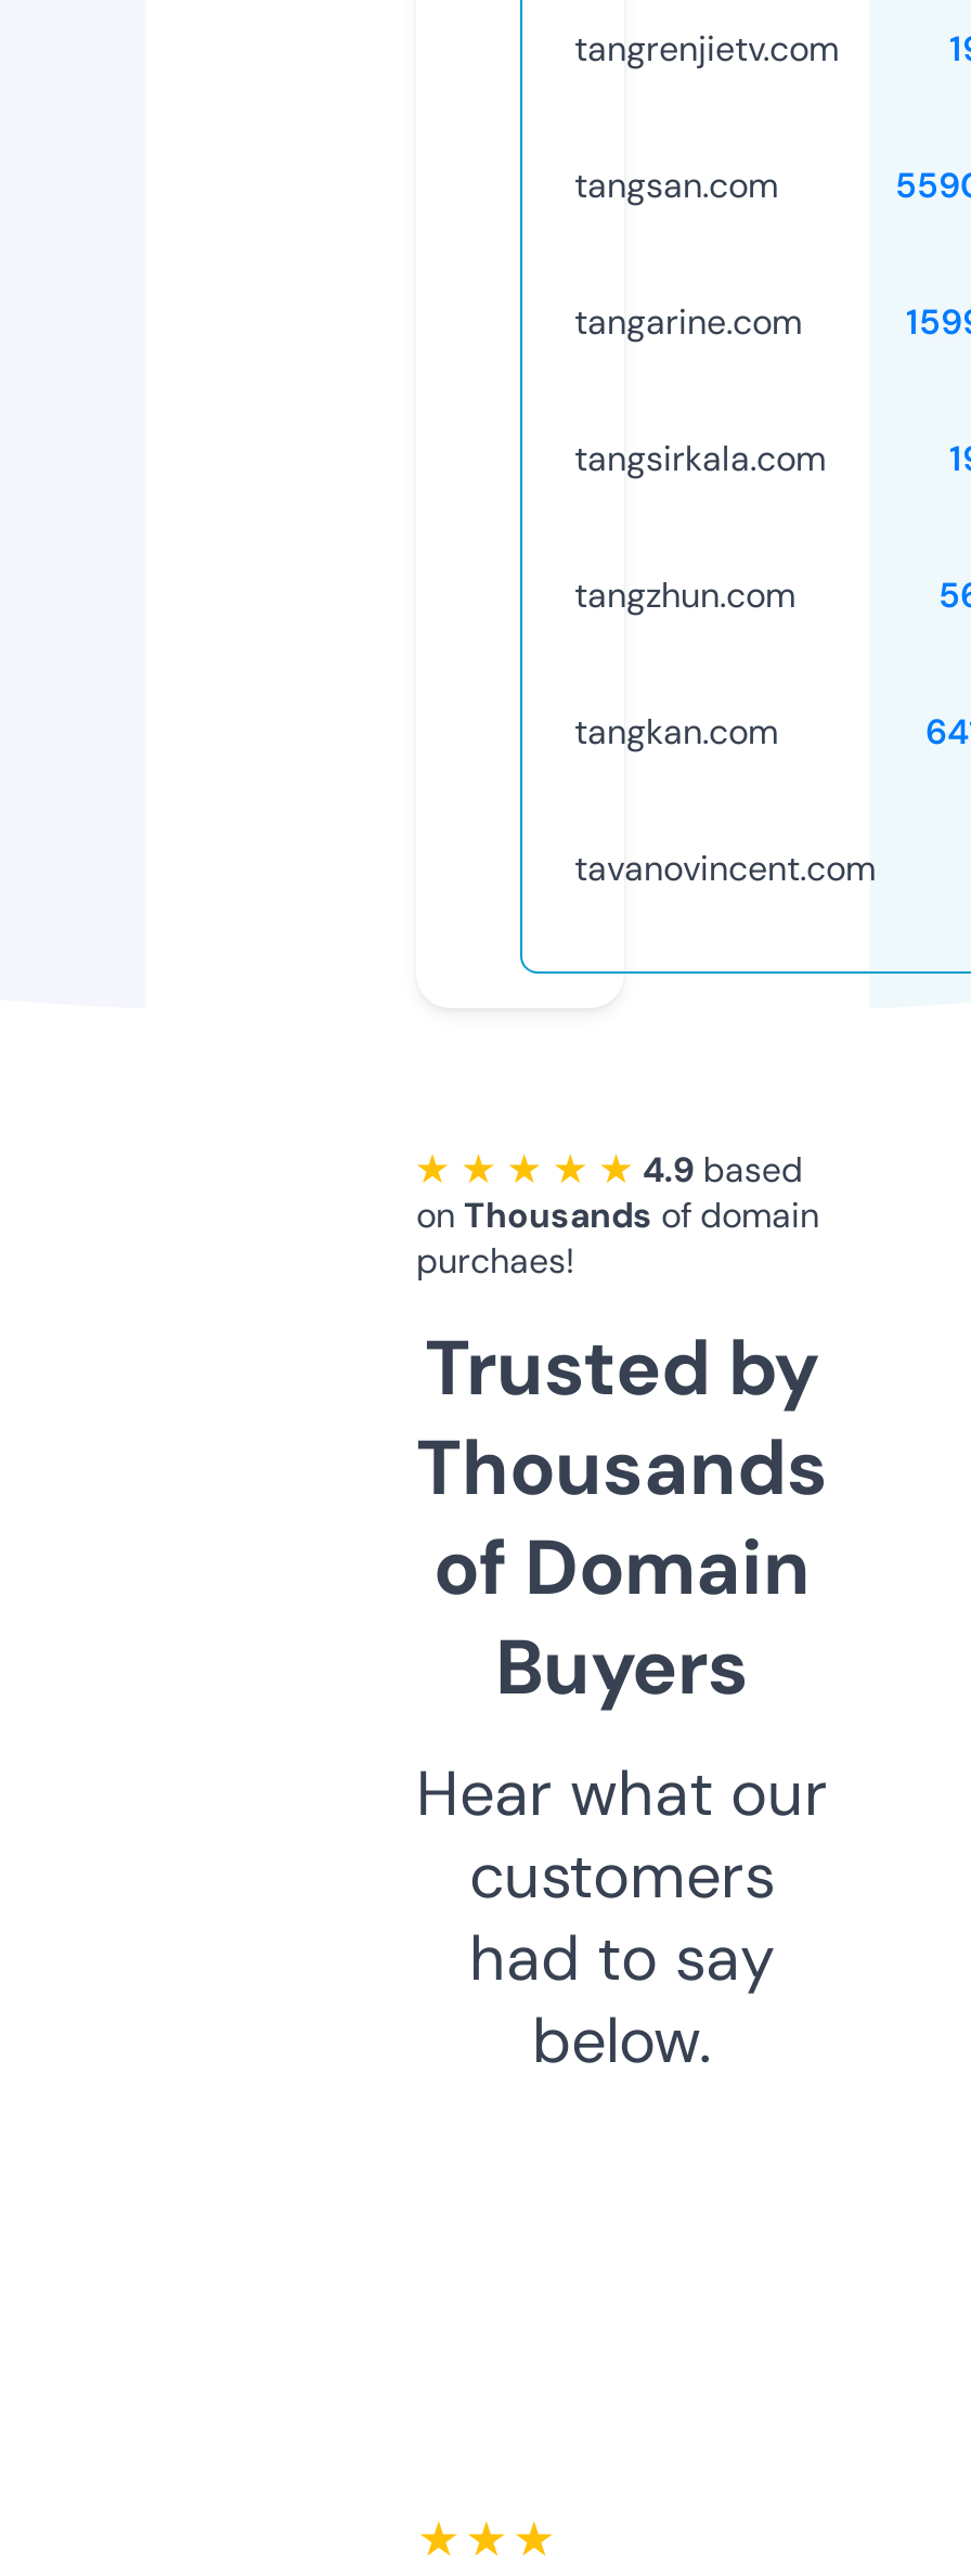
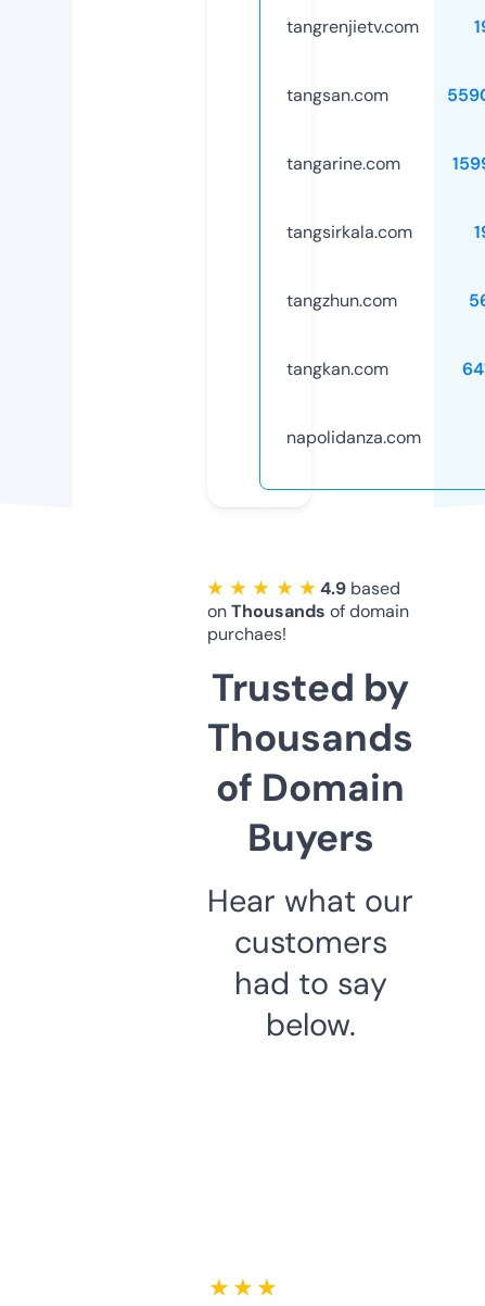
[574,845,876,891] tavanovincent.com -> [286,426,421,449] napolidanza.com

